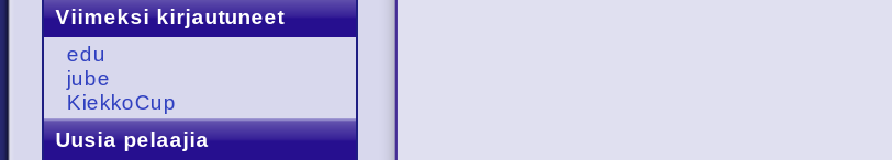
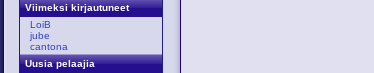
[67,42,106,66] edu -> [30,19,51,30] LoiB
[67,90,176,114] KiekkoCup -> [30,41,68,52] cantona

